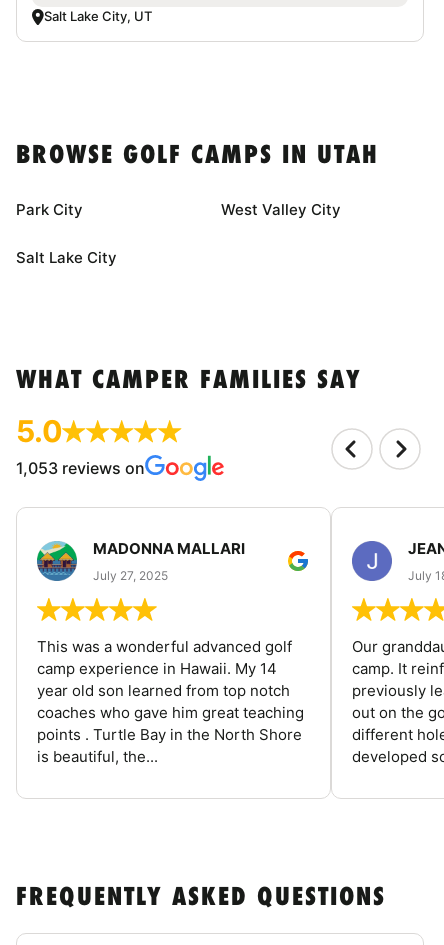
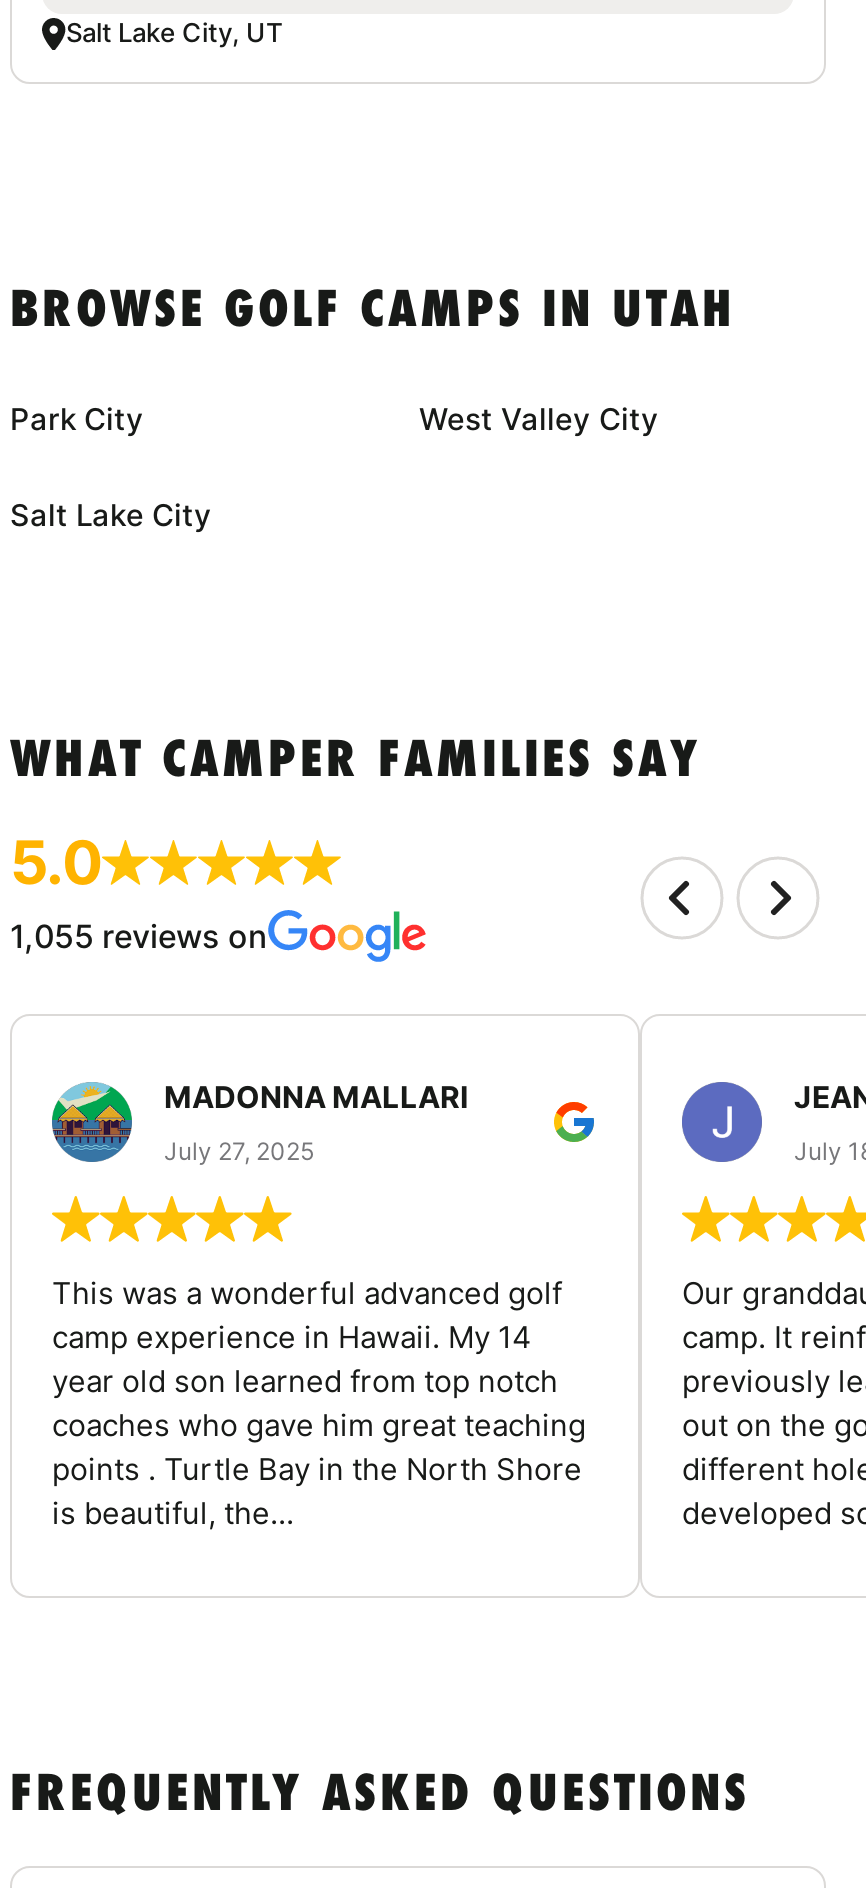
[16,458,145,478] 1,053 reviews on -> [10,916,268,956] 1,055 reviews on

